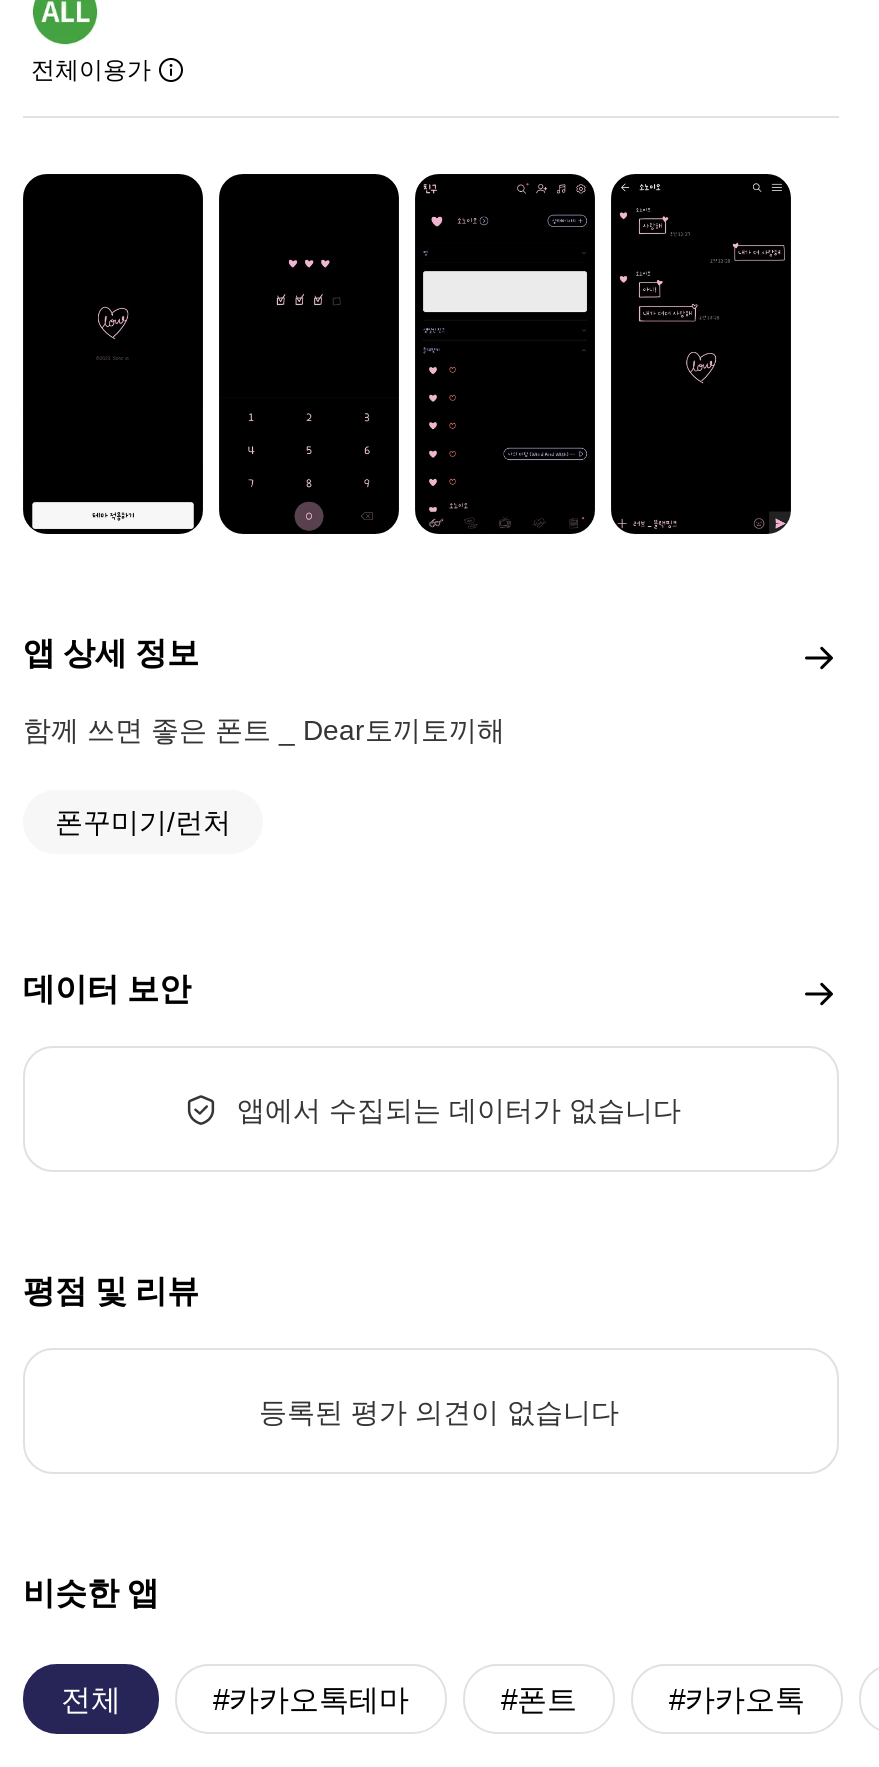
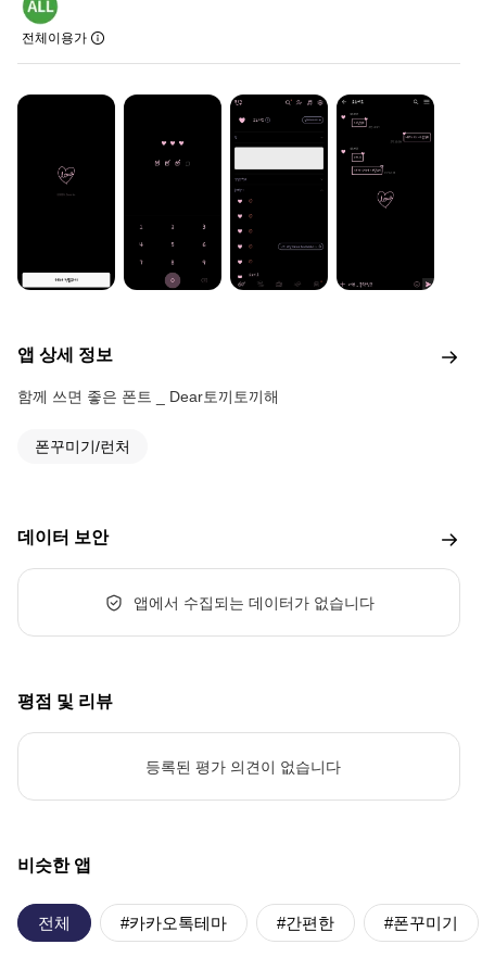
[501,1681,805,1715] #폰트 | #카카오톡 -> [277,913,458,931] #간편한 | #폰꾸미기

